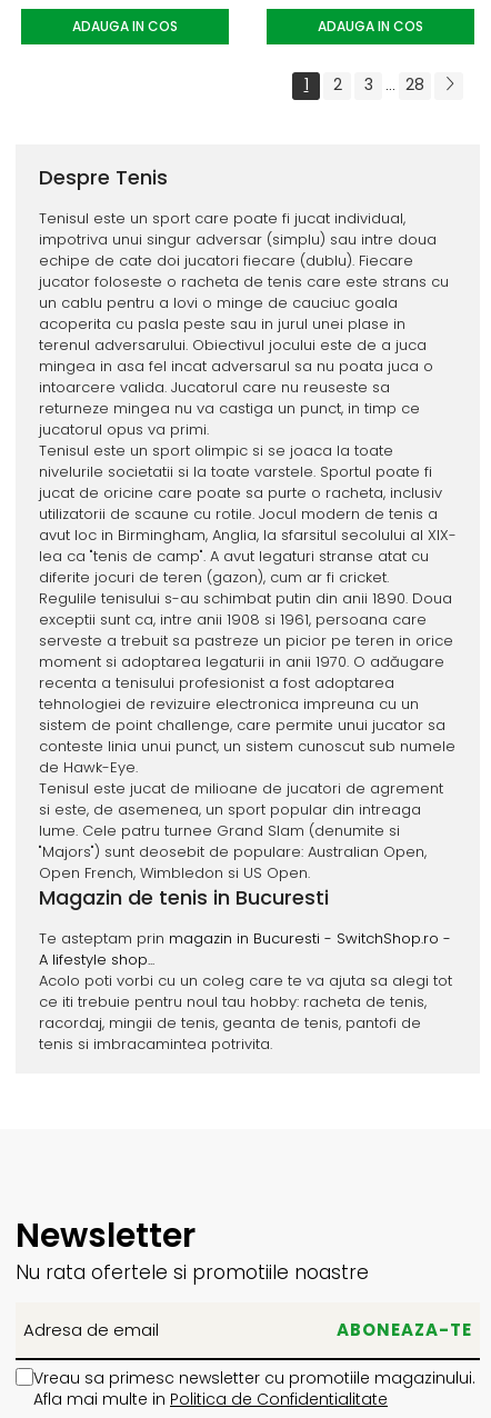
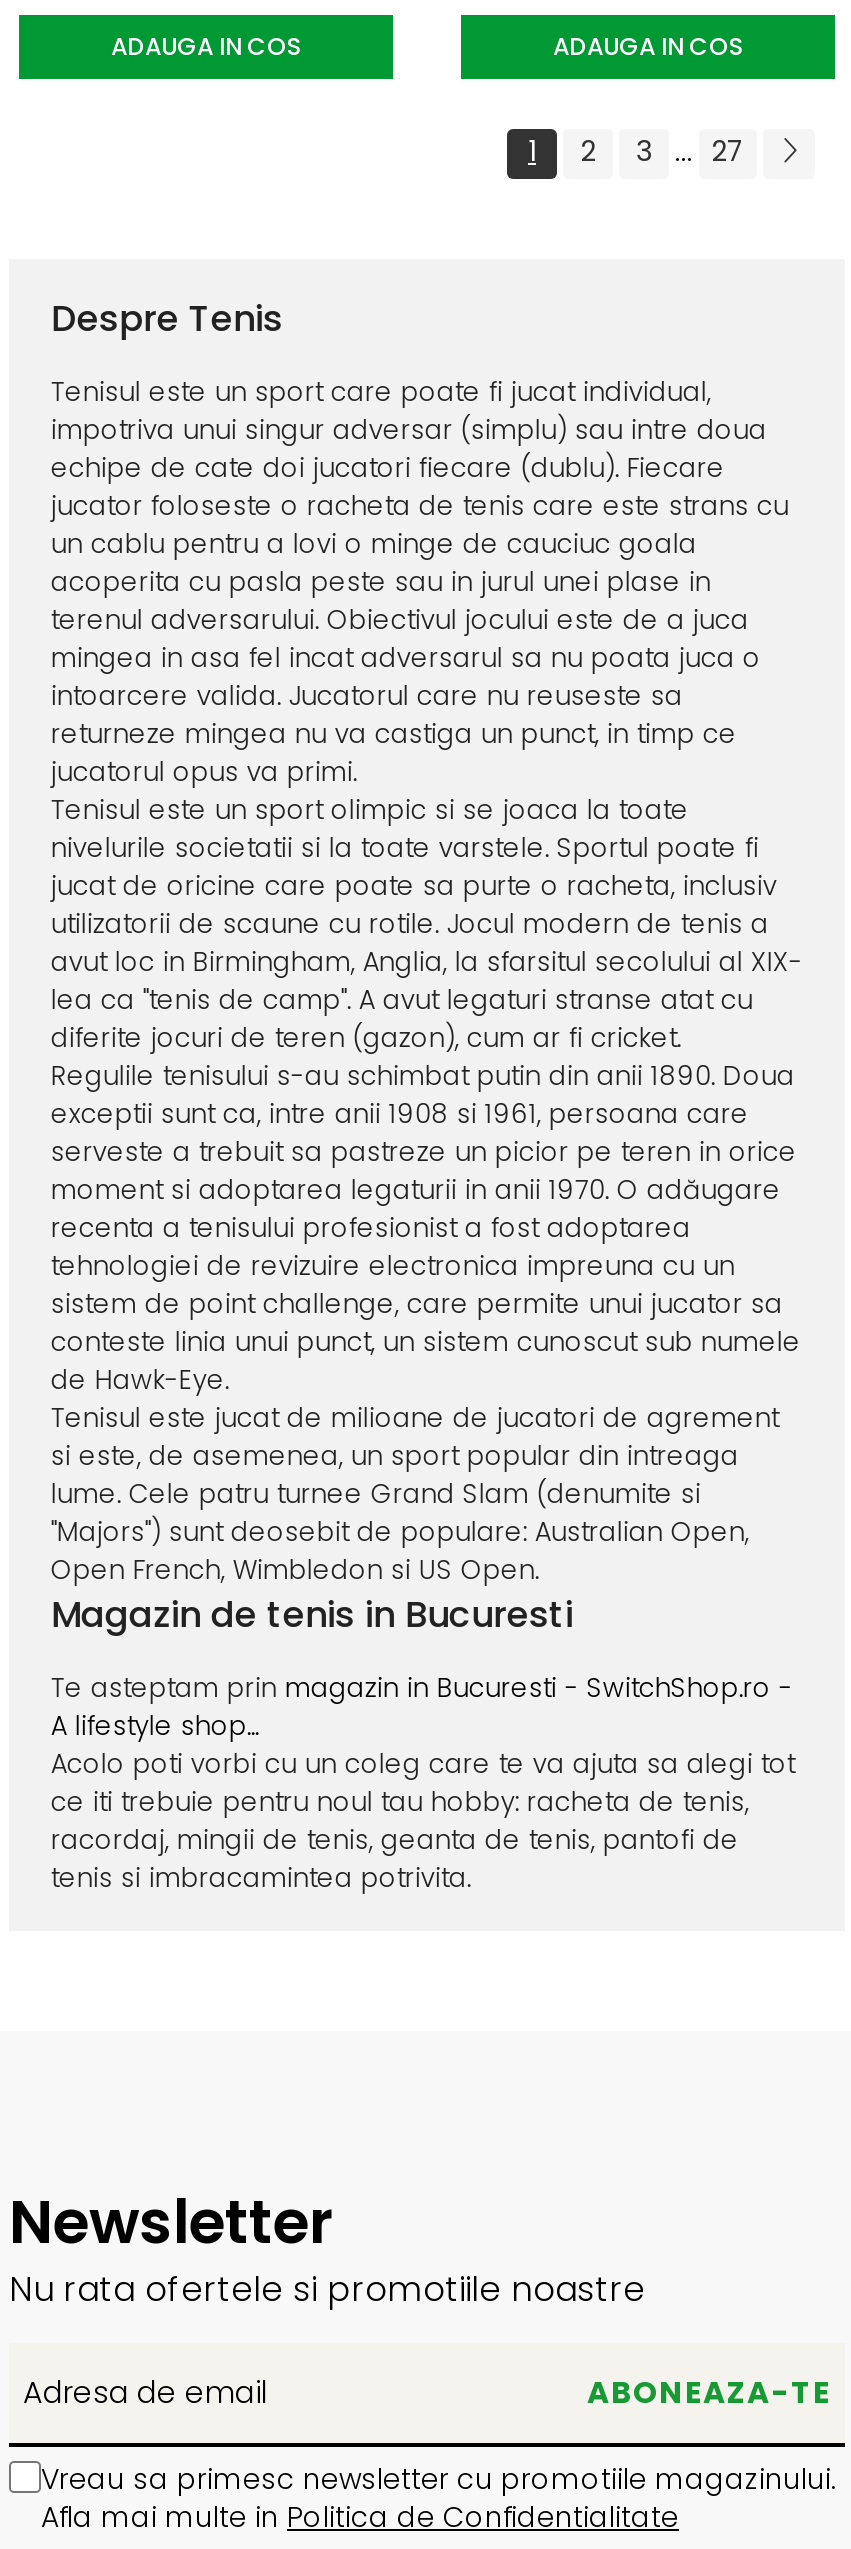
[304,74,424,96] 1 2 3 ... 28 -> [528,131,745,171] 1 2 3 ... 27

